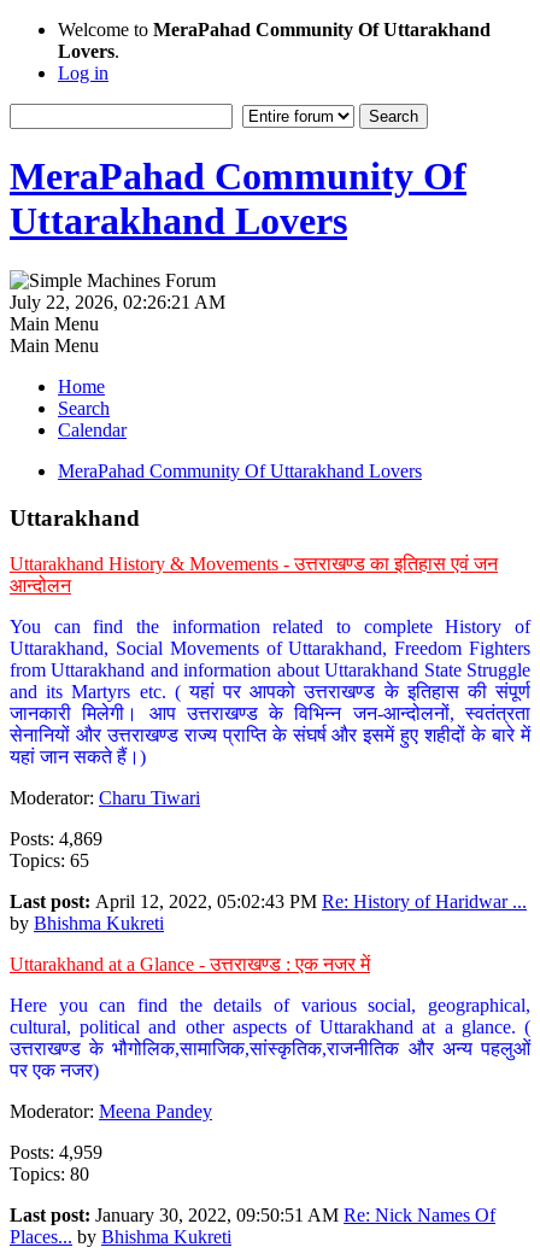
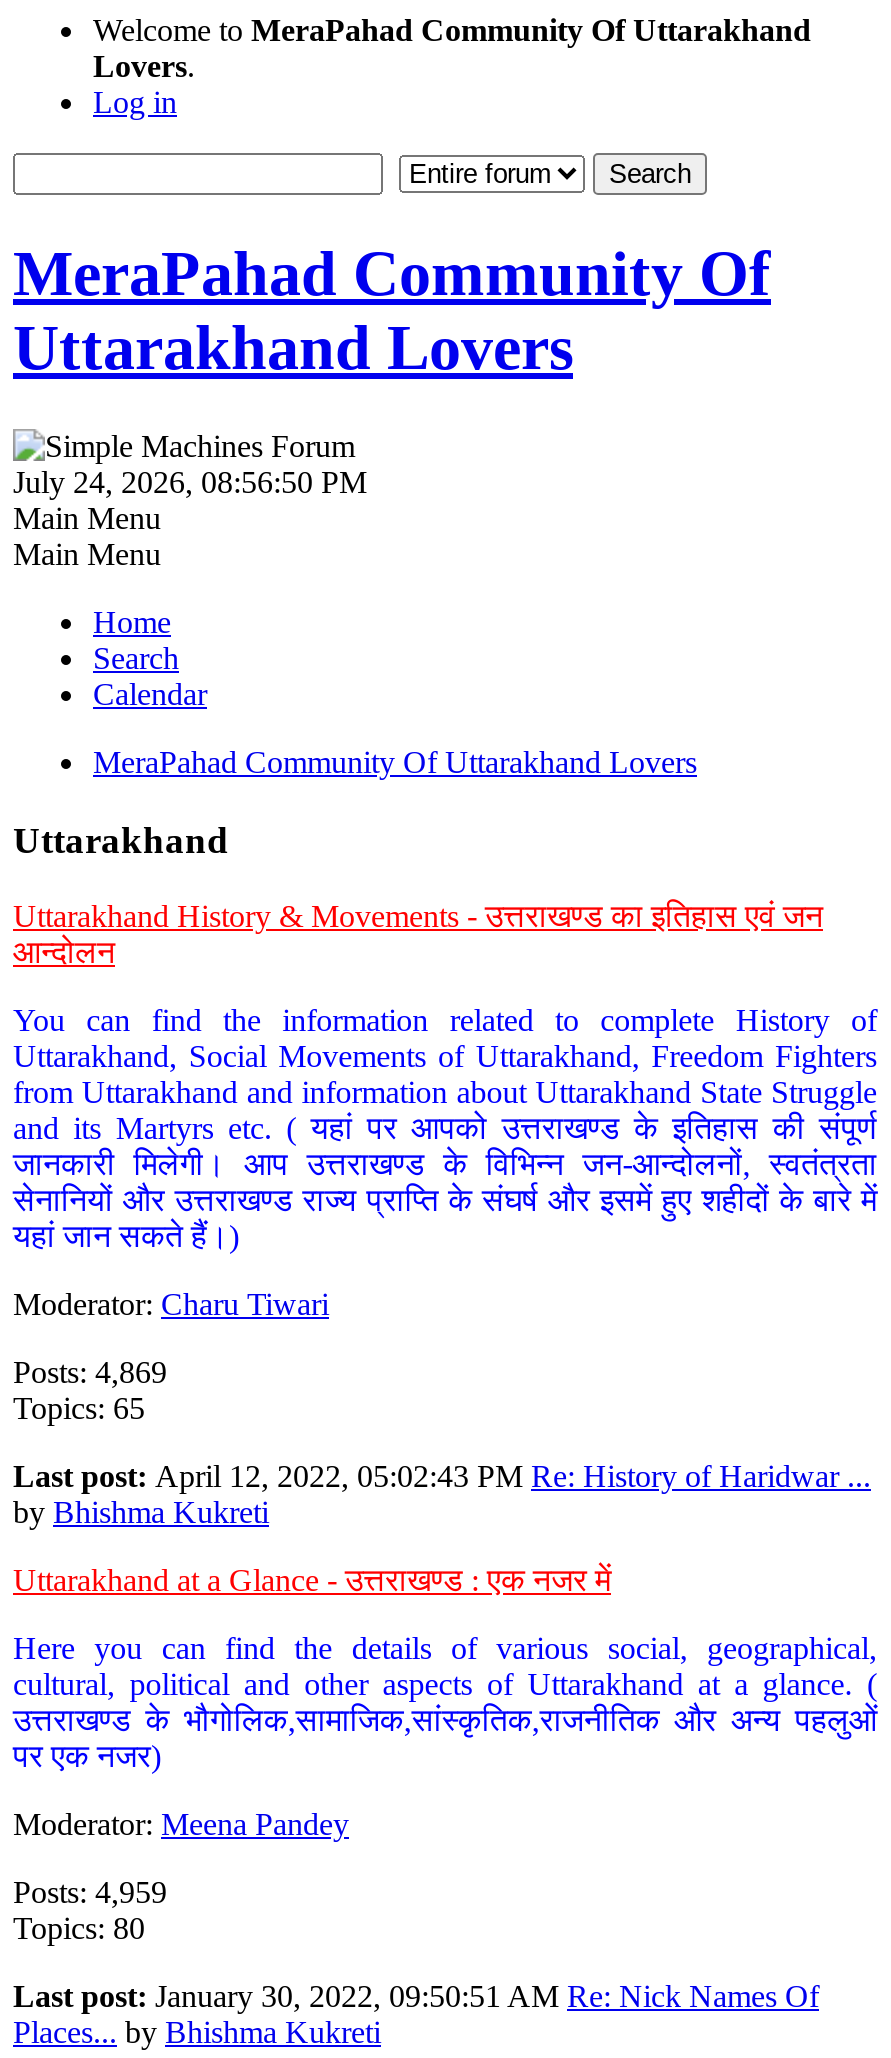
[10,292,225,312] July 22, 2026, 02:26:21 AM -> [13,465,367,499] July 24, 2026, 08:56:50 PM

